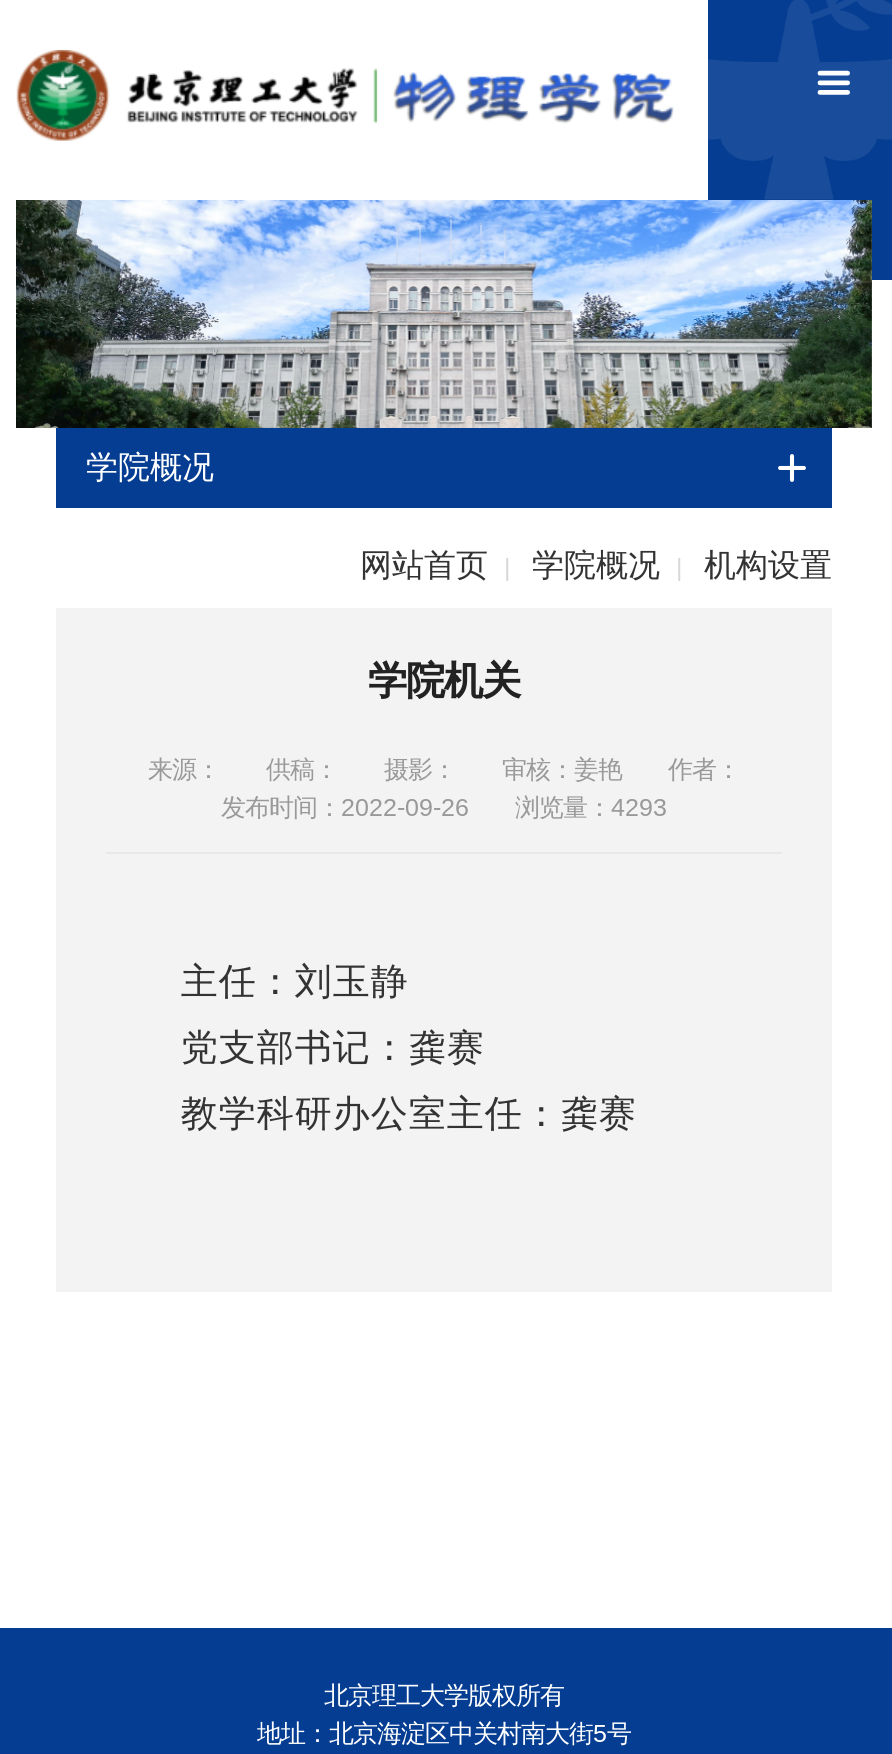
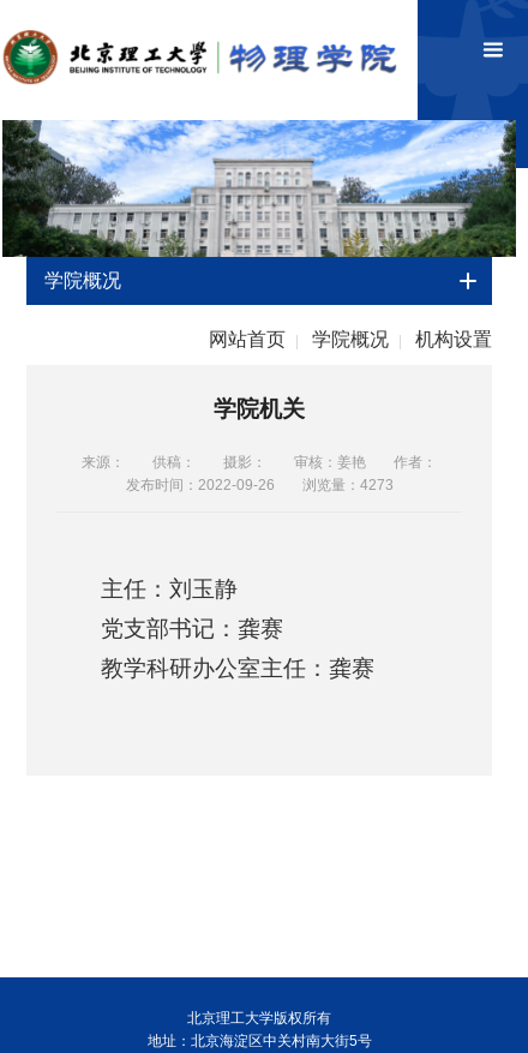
[221,794,667,822] 发布时间：2022-09-26 浏览量：4293 -> [125,477,393,494] 发布时间：2022-09-26 浏览量：4273

